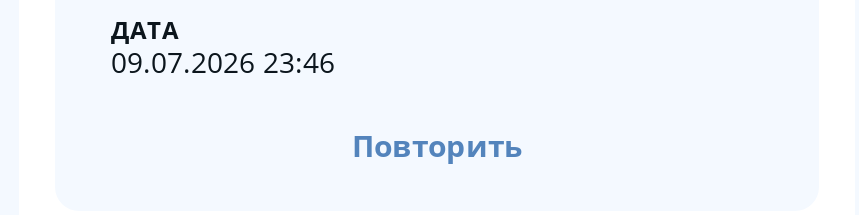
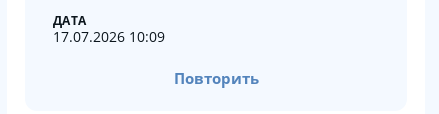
[111,43,335,81] 09.07.2026 23:46 -> [53,27,165,46] 17.07.2026 10:09

